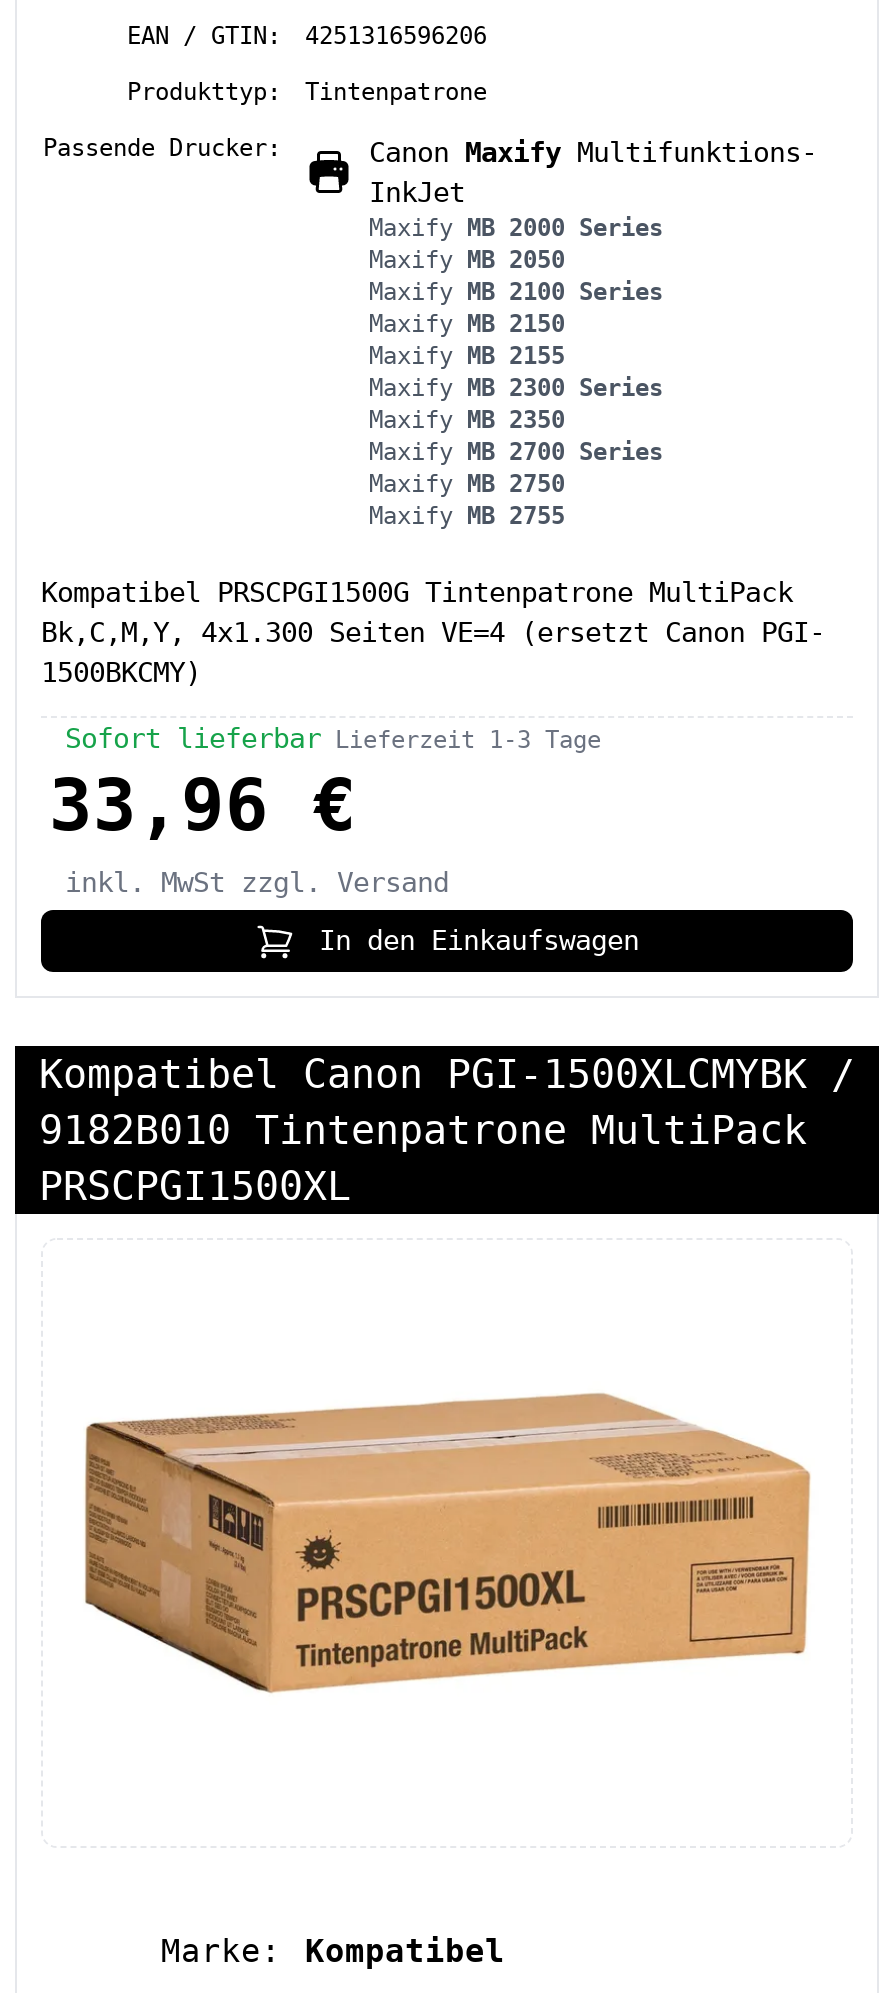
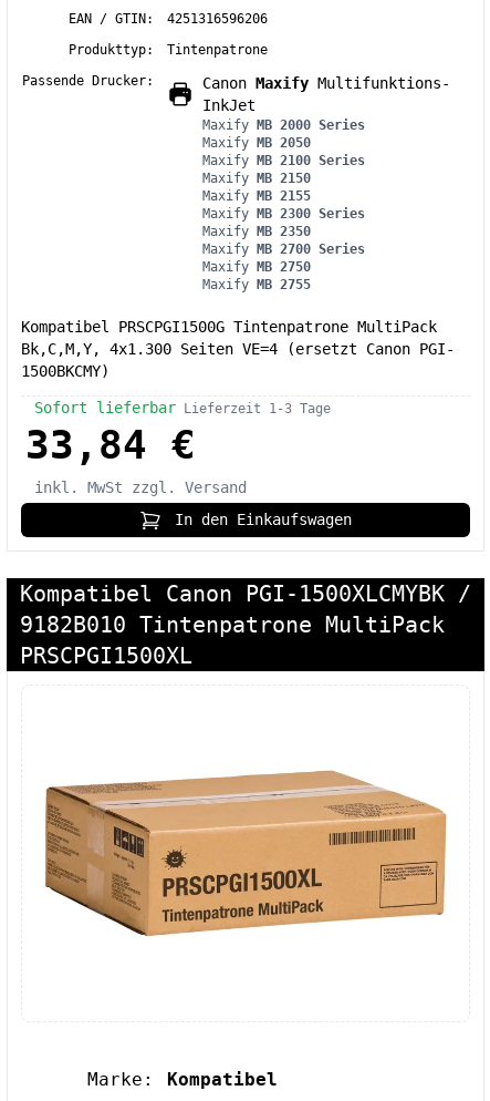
[49,764,357,846] 33,96 € -> [25,422,196,467] 33,84 €

